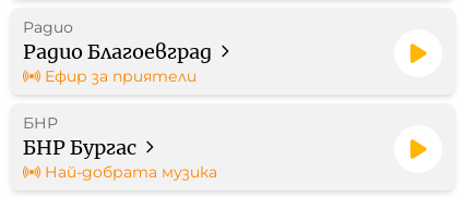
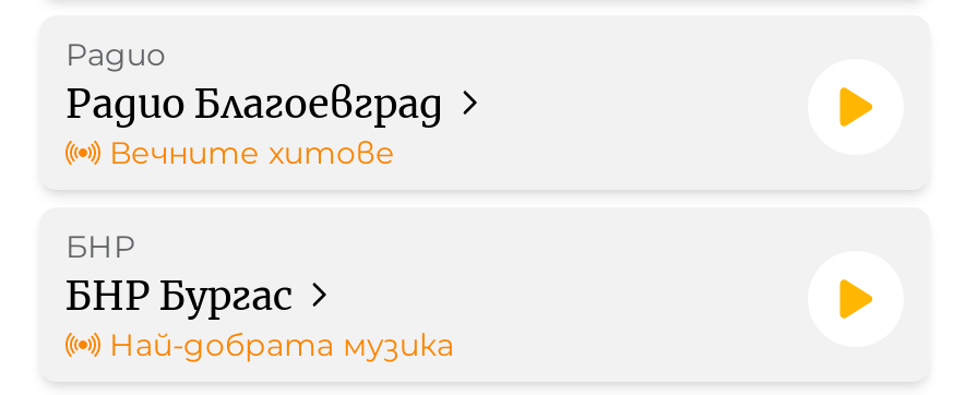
[45,66,197,85] Ефир за приятели -> [109,132,395,171] Вечните хитове

